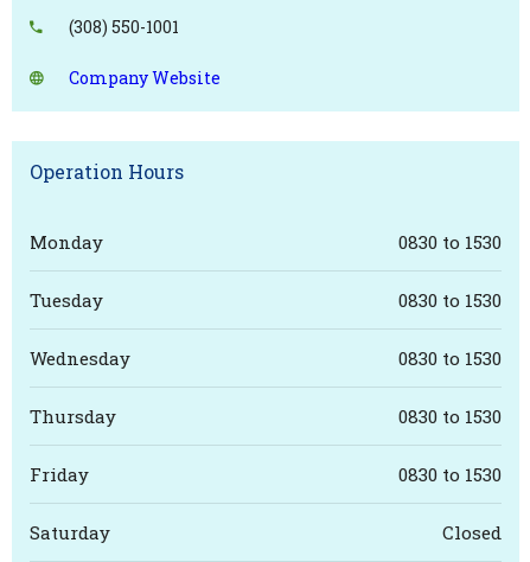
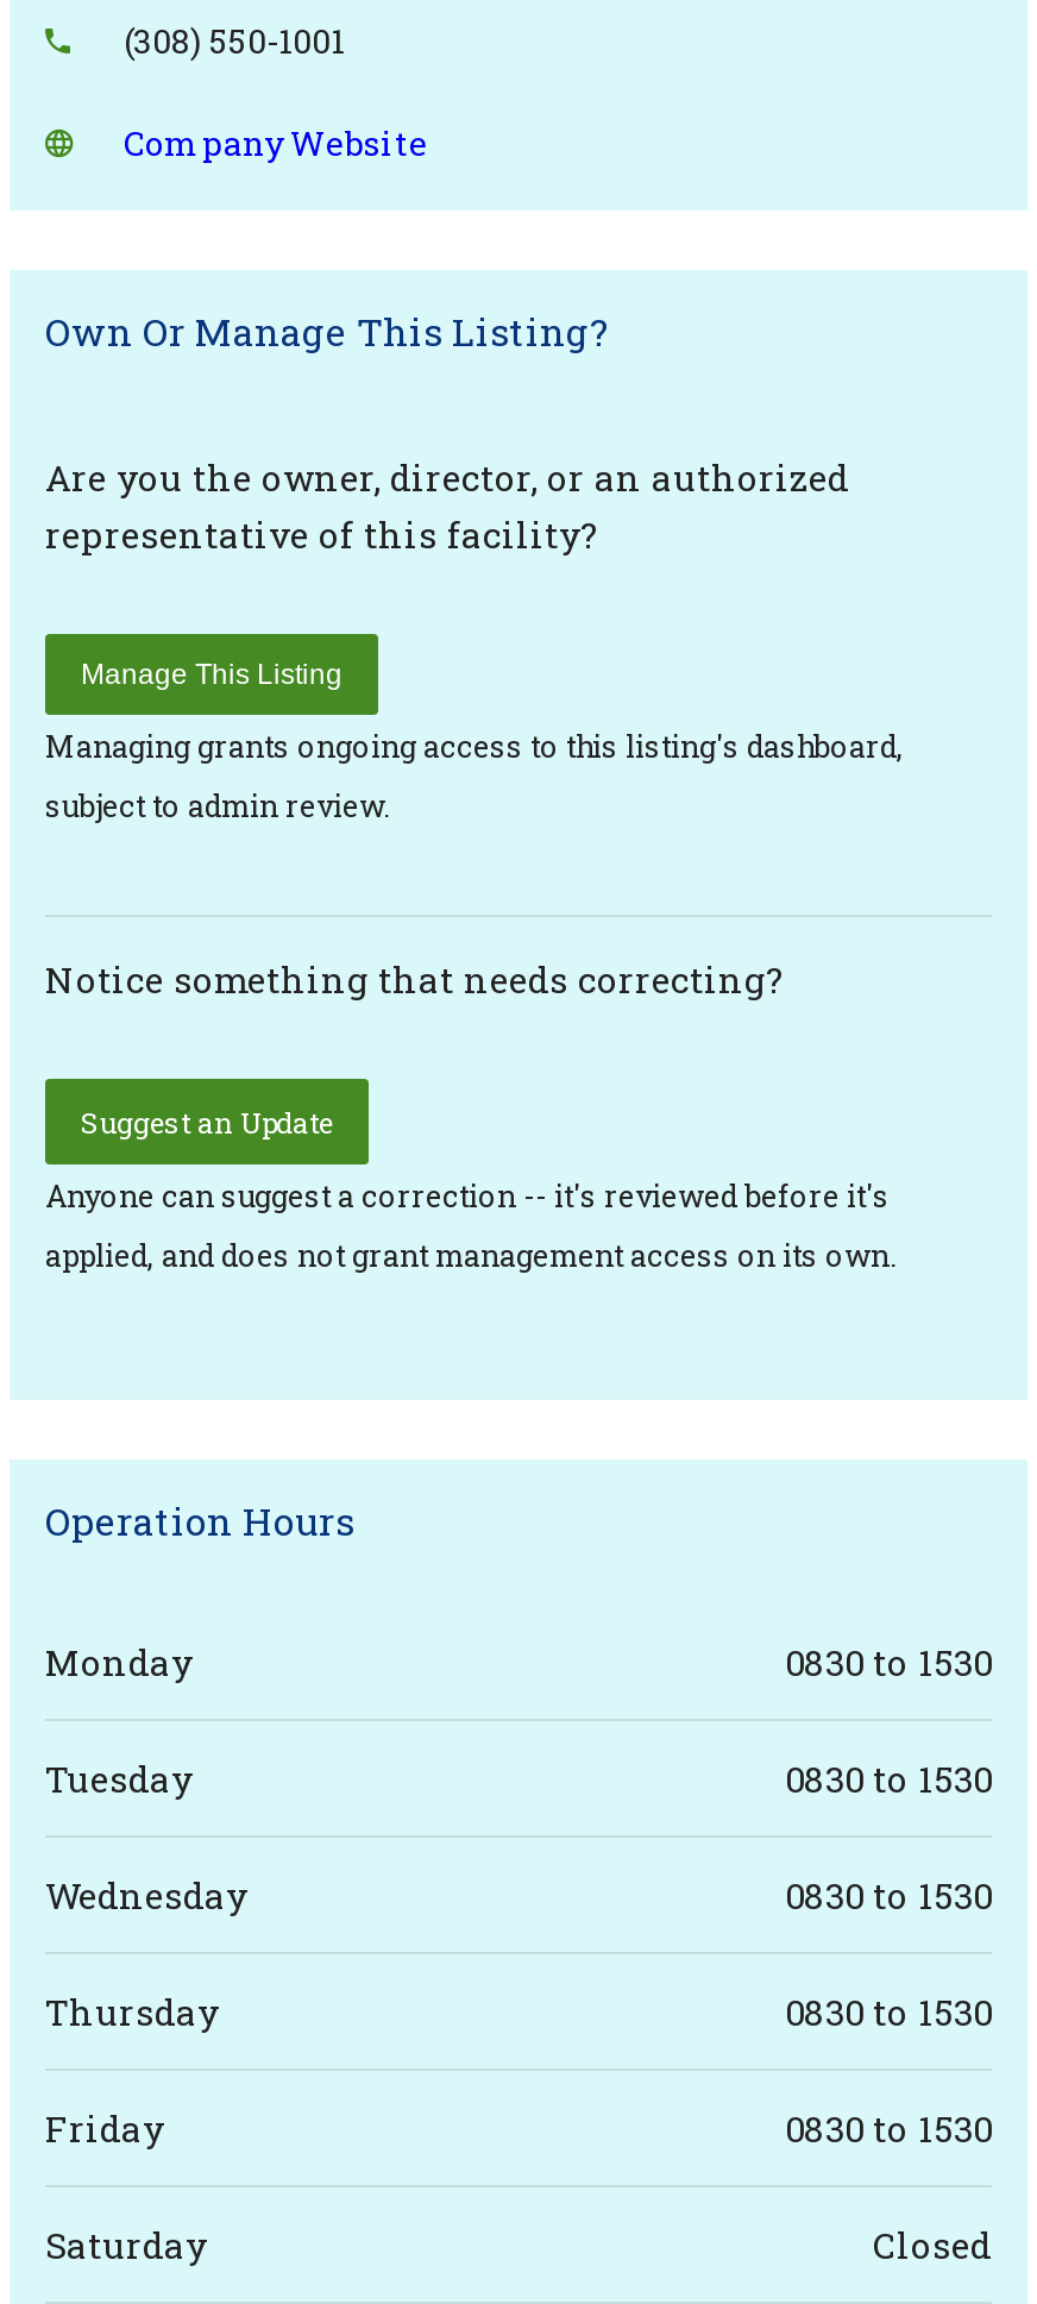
none -> [45,306,904,825] Own Or Manage This Listing? | Are you the owner, director, or an authorized | representative of this facility? | Manage This Listing | Managing grants ongoing access to this listing's dashboard, | subject to admin review.
none -> [45,956,897,1274] Notice something that needs correcting? | Suggest an Update | Anyone can suggest a correction -- it's reviewed before it's | applied, and does not grant management access on its own.

